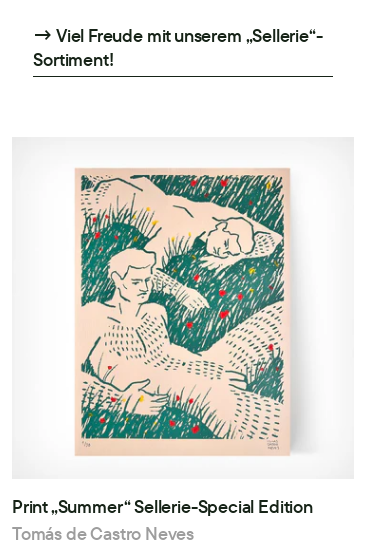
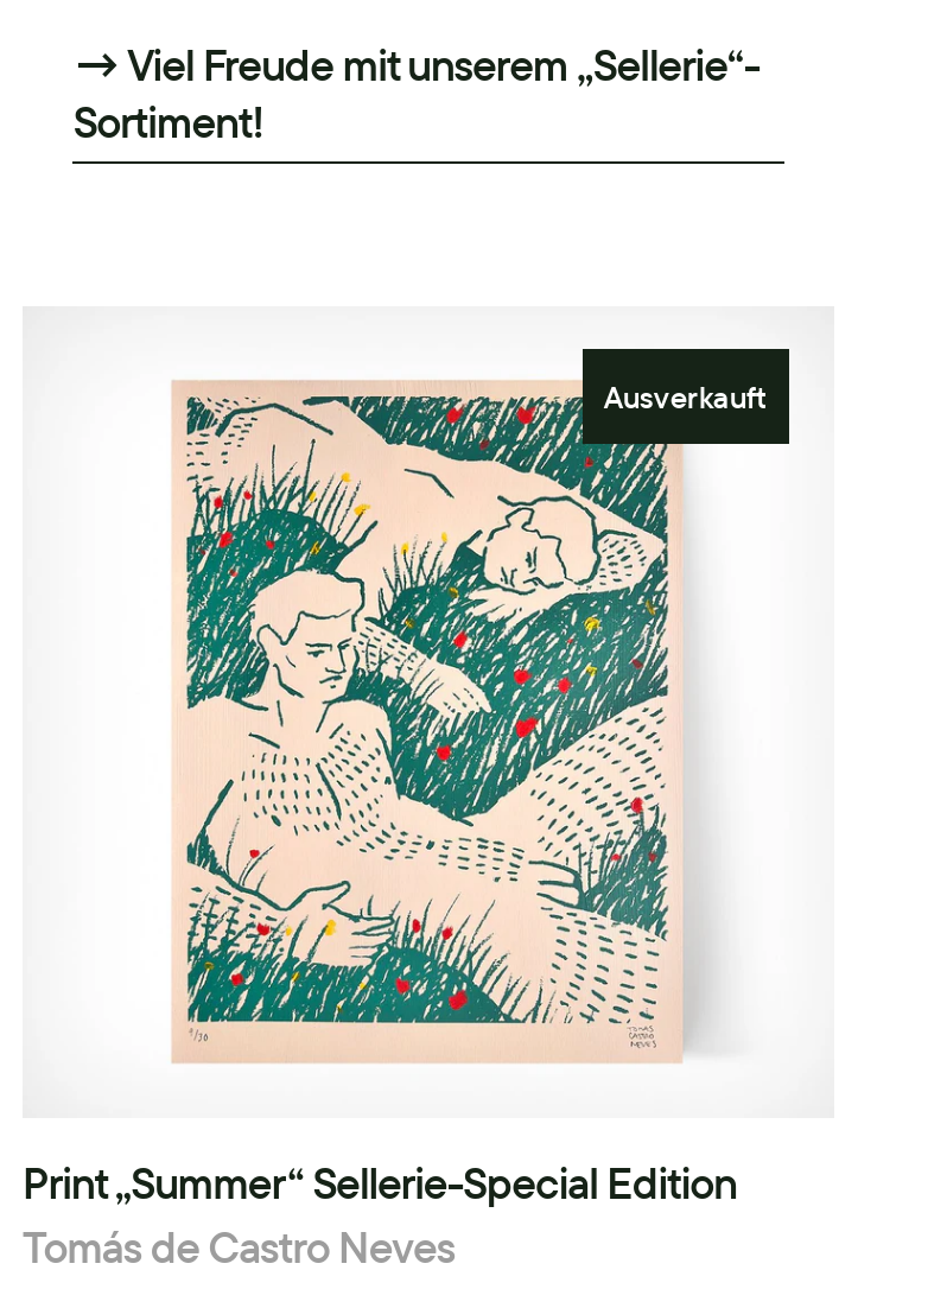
none -> [604,374,768,419] Ausverkauft

